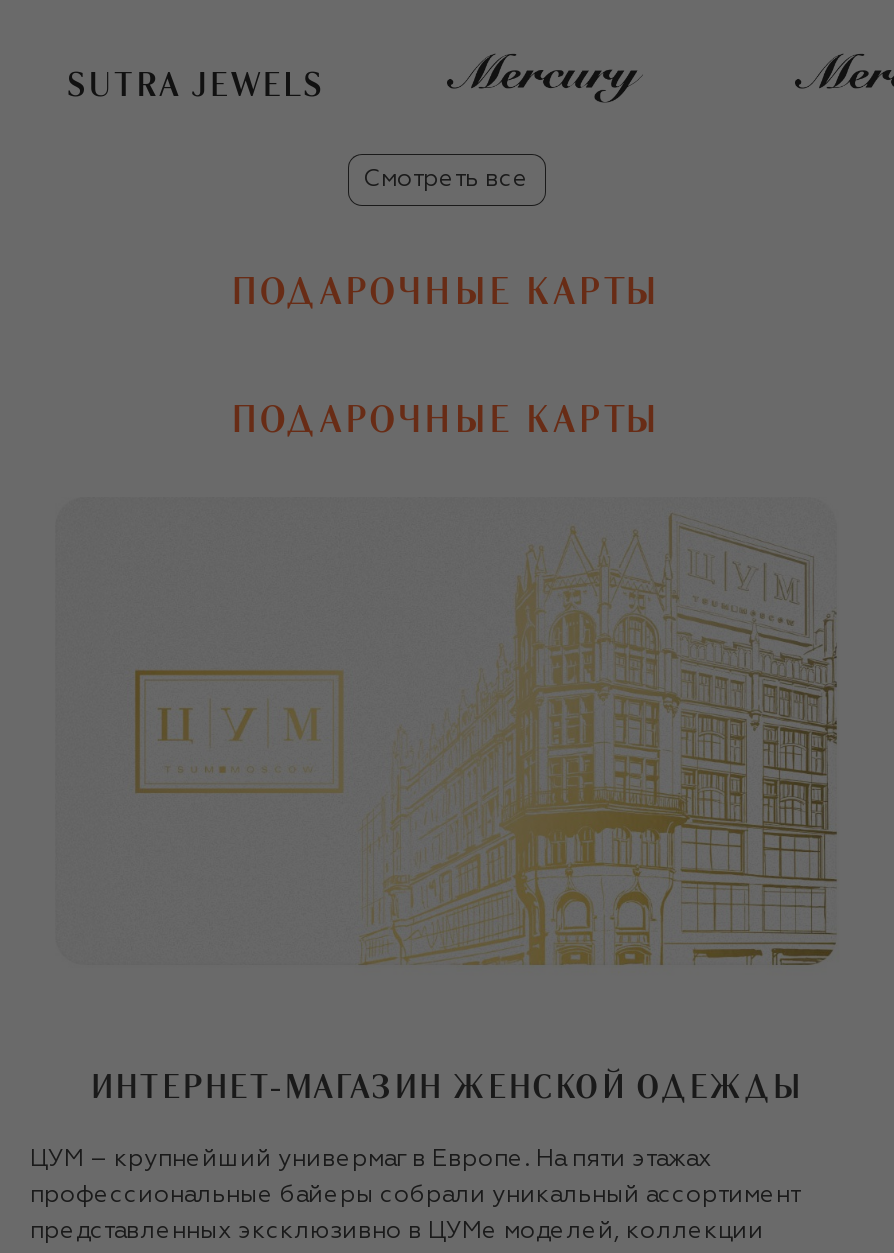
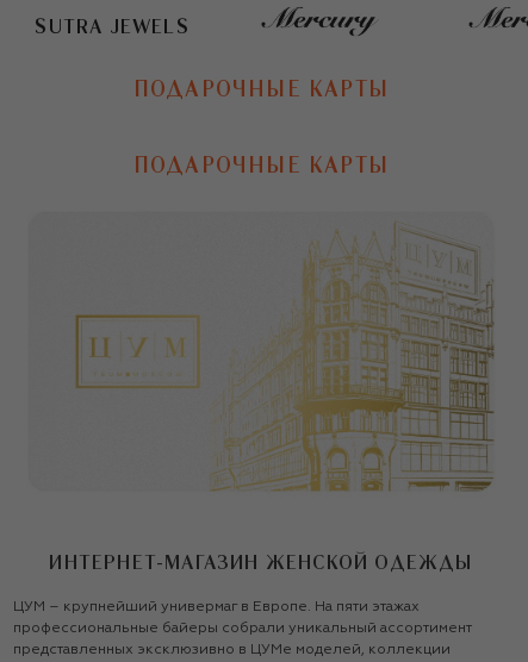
[363,168,529,192] Смотреть все -> none

